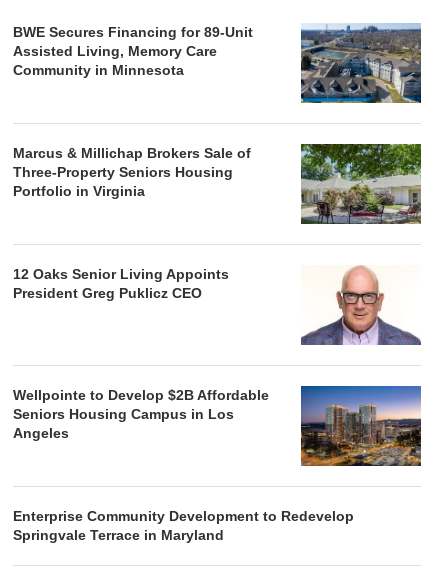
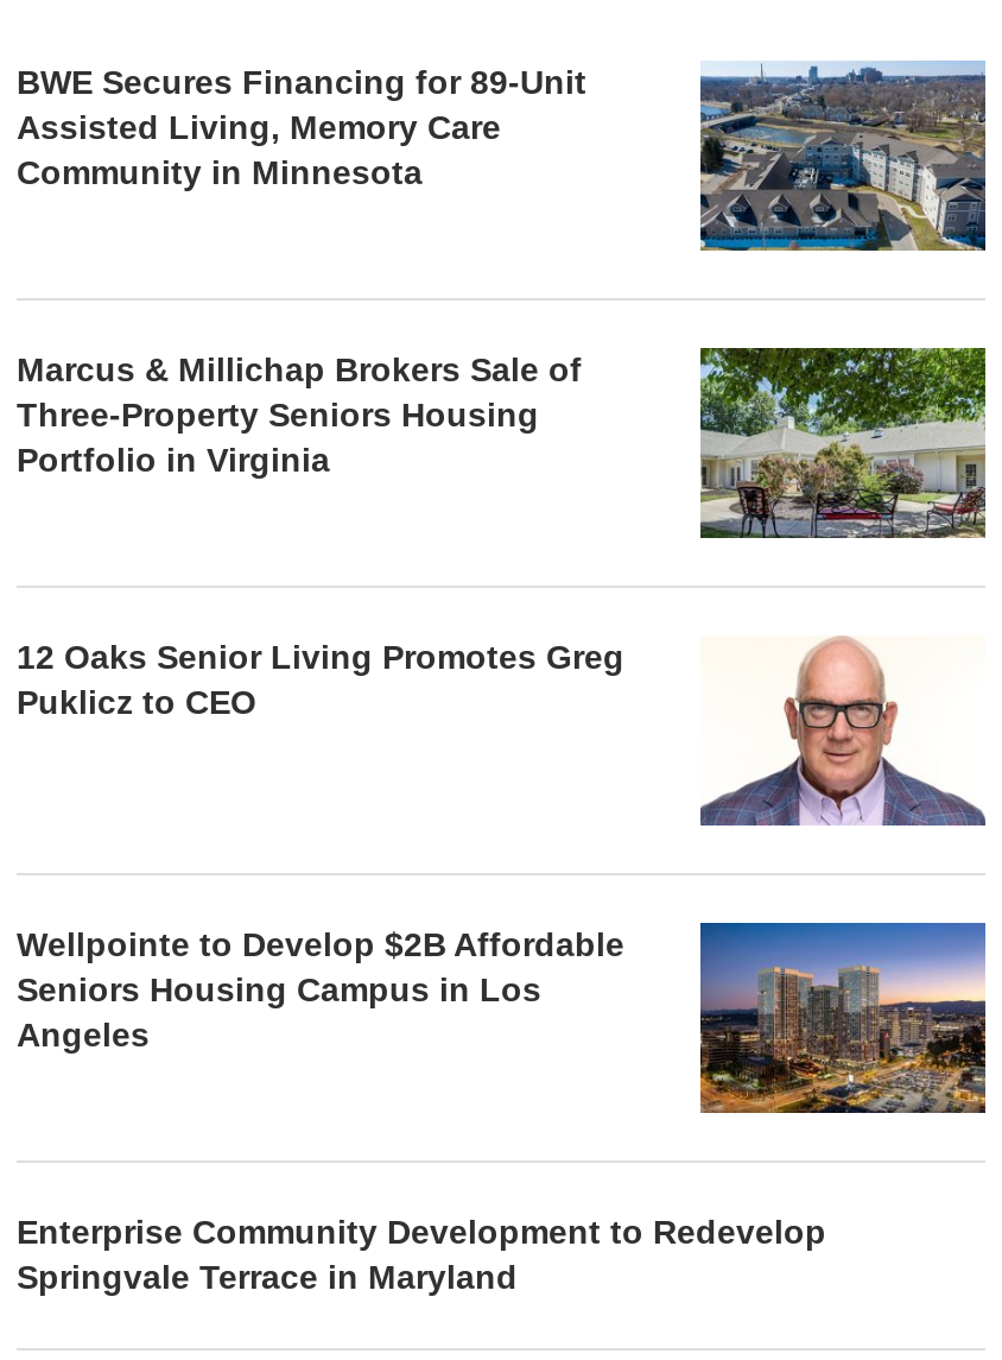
[13,266,229,301] 12 Oaks Senior Living Appoints | President Greg Puklicz CEO -> [17,638,624,721] 12 Oaks Senior Living Promotes Greg | Puklicz to CEO

